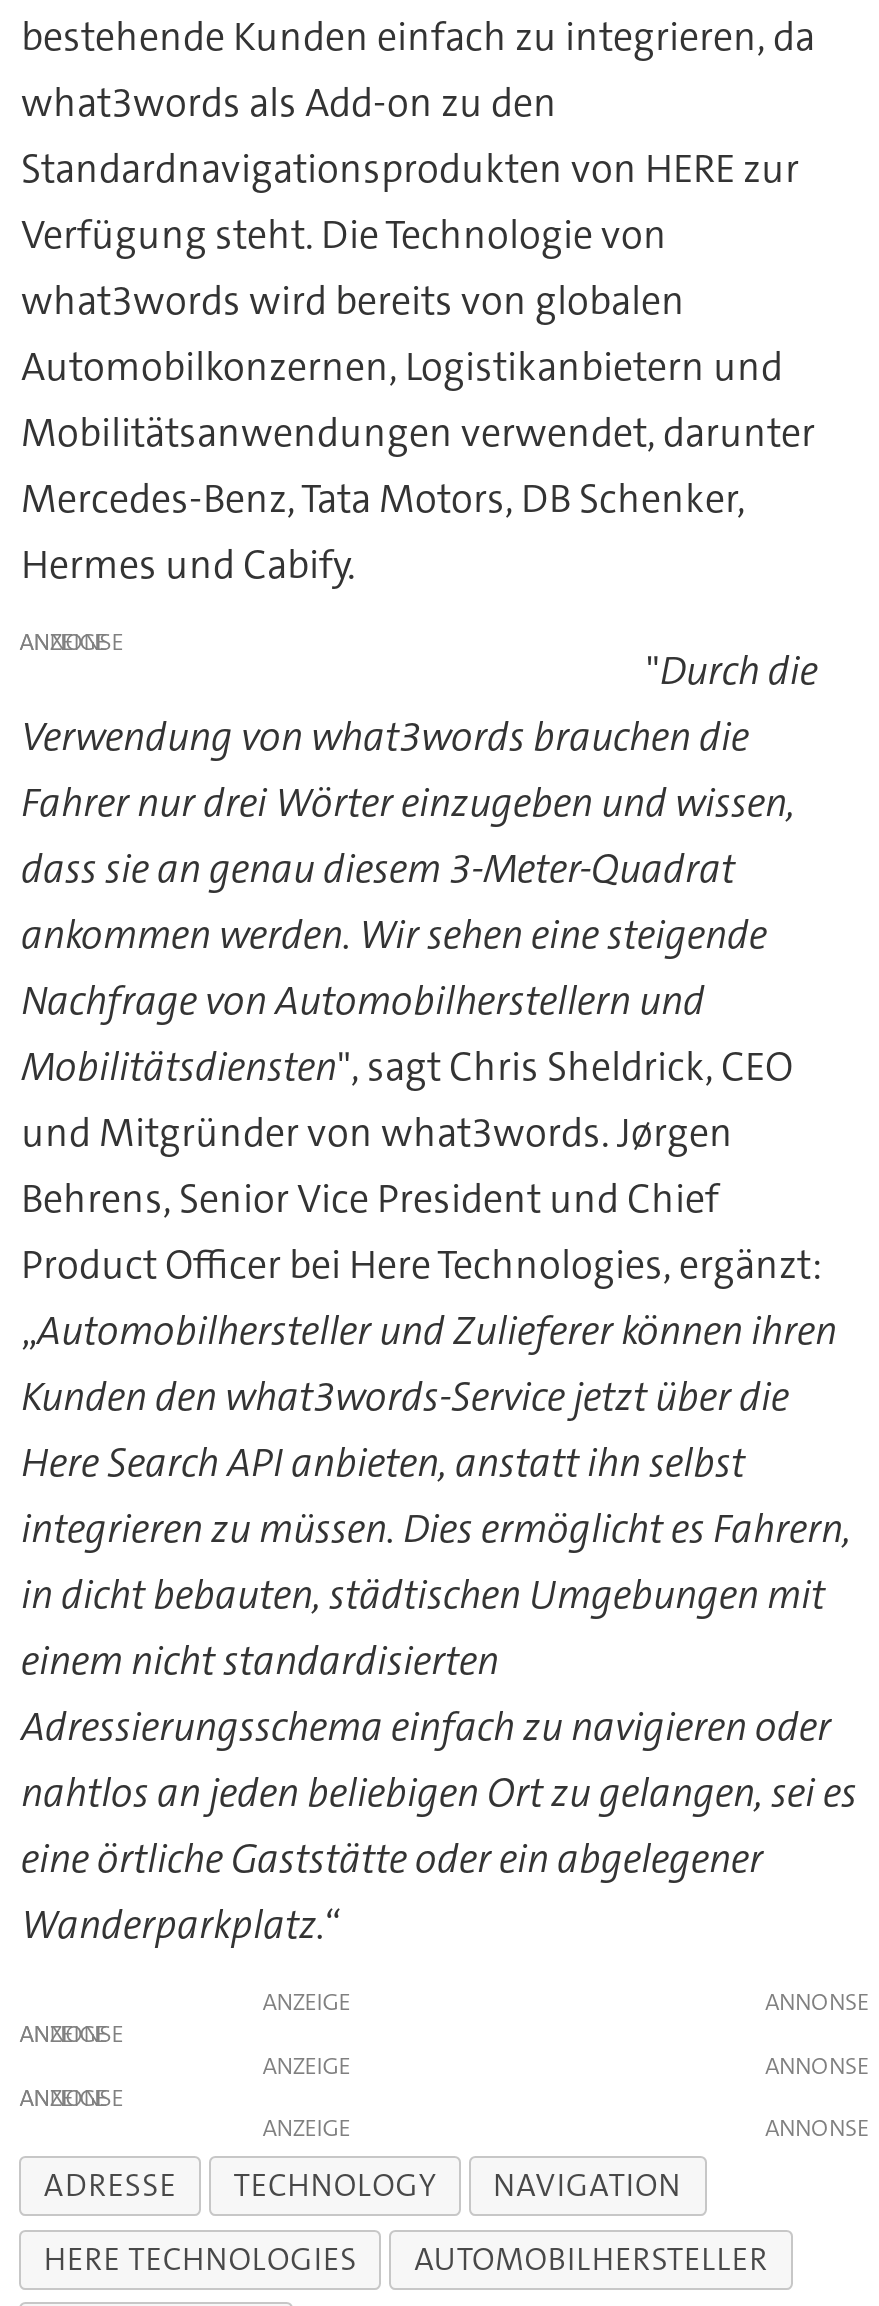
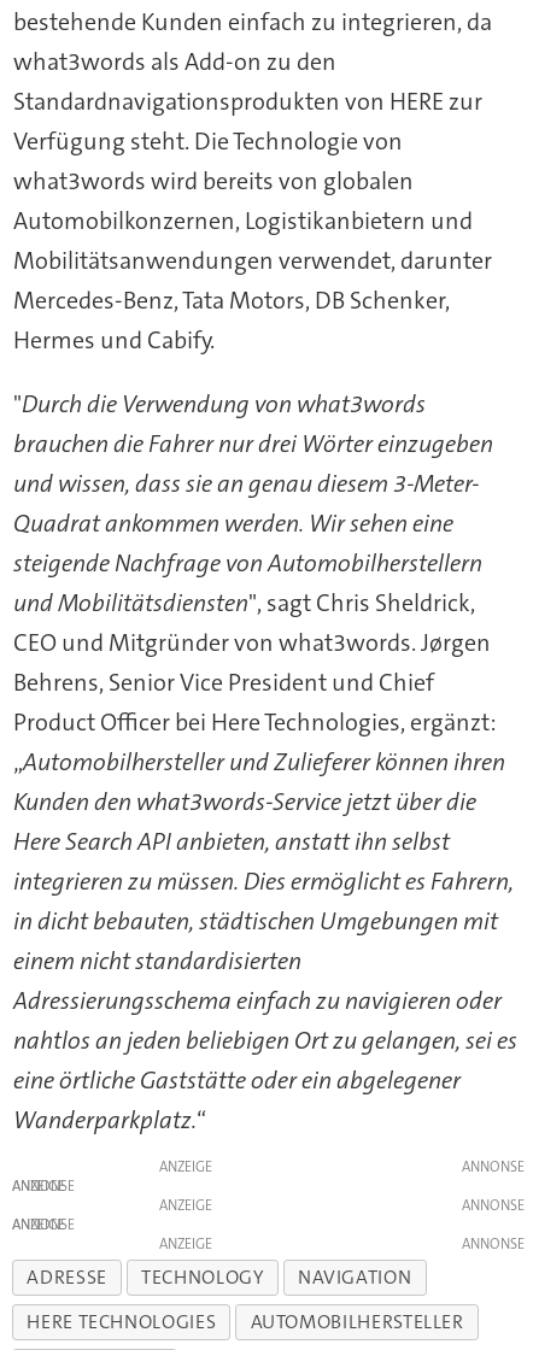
[19,626,818,1158] ANZEIGE | "Durch die | Verwendung von what3words brauchen die | Fahrer nur drei Wörter einzugeben und wissen, | dass sie an genau diesem 3-Meter-Quadrat | ankommen werden. Wir sehen eine steigende | Nachfrage von Automobilherstellern und | Mobilitätsdiensten", sagt Chris Sheldrick, CEO | und Mitgründer von what3words. Jørgen -> [13,388,493,658] "Durch die Verwendung von what3words | brauchen die Fahrer nur drei Wörter einzugeben | und wissen, dass sie an genau diesem 3-Meter- | Quadrat ankommen werden. Wir sehen eine | steigende Nachfrage von Automobilherstellern | und Mobilitätsdiensten", sagt Chris Sheldrick, | CEO und Mitgründer von what3words. Jørgen

